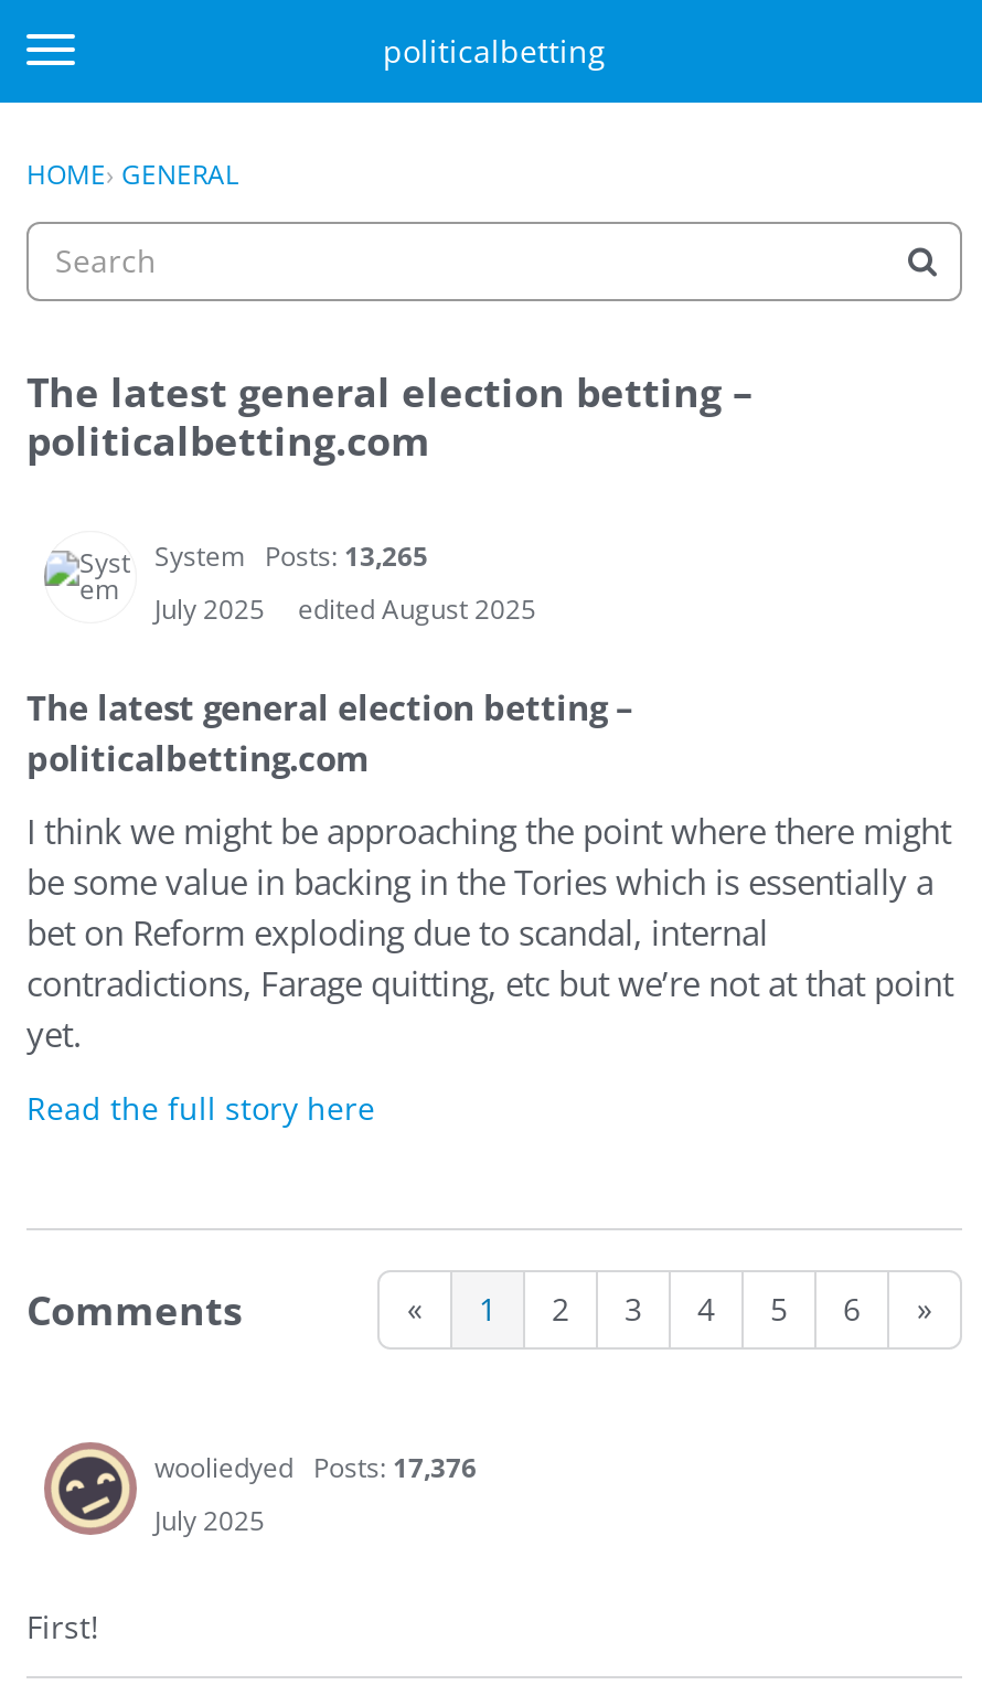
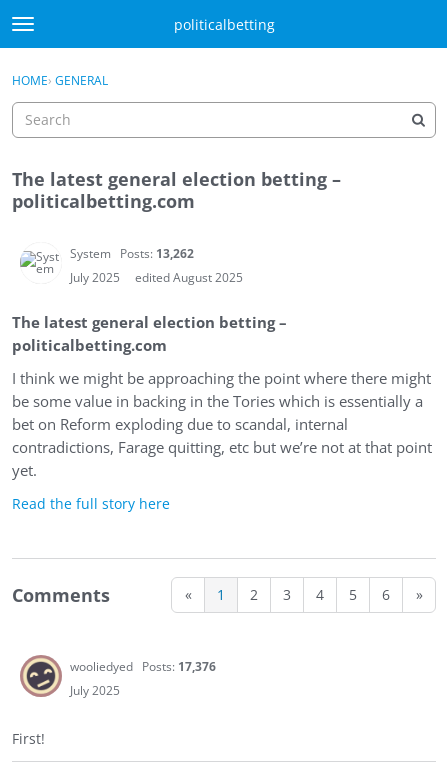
[154,537,428,575] System Posts: 13,265 -> [70,245,194,262] System Posts: 13,262

